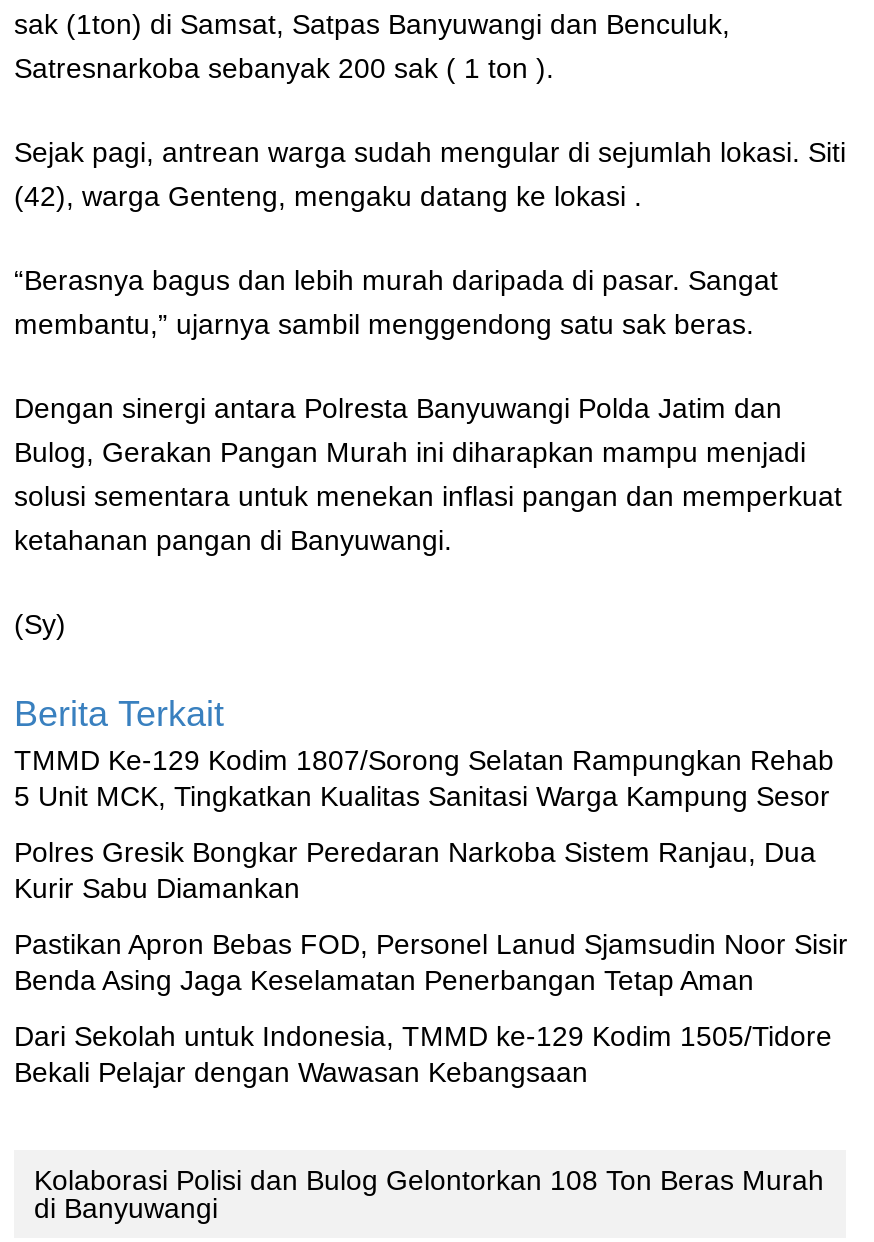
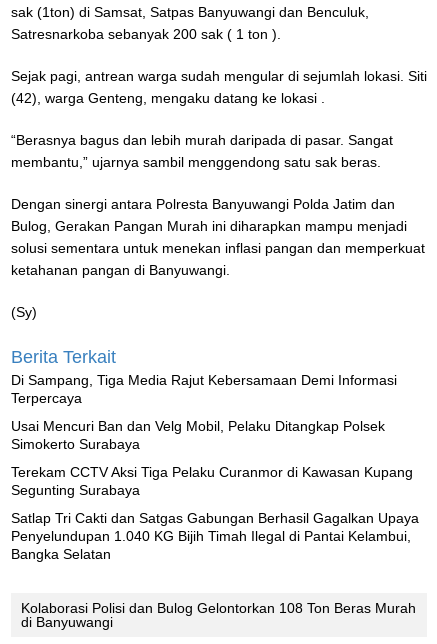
[14,744,834,812] TMMD Ke-129 Kodim 1807/Sorong Selatan Rampungkan Rehab | 5 Unit MCK, Tingkatkan Kualitas Sanitasi Warga Kampung Sesor -> [11,372,397,406] Di Sampang, Tiga Media Rajut Kebersamaan Demi Informasi | Terpercaya
[14,836,816,904] Polres Gresik Bongkar Peredaran Narkoba Sistem Ranjau, Dua | Kurir Sabu Diamankan -> [11,418,385,452] Usai Mencuri Ban dan Velg Mobil, Pelaku Ditangkap Polsek | Simokerto Surabaya
[14,928,848,996] Pastikan Apron Bebas FOD, Personel Lanud Sjamsudin Noor Sisir | Benda Asing Jaga Keselamatan Penerbangan Tetap Aman -> [11,464,413,498] Terekam CCTV Aksi Tiga Pelaku Curanmor di Kawasan Kupang | Segunting Surabaya
[14,1020,832,1088] Dari Sekolah untuk Indonesia, TMMD ke-129 Kodim 1505/Tidore | Bekali Pelajar dengan Wawasan Kebangsaan -> [11,510,419,562] Satlap Tri Cakti dan Satgas Gabungan Berhasil Gagalkan Upaya | Penyelundupan 1.040 KG Bijih Timah Ilegal di Pantai Kelambui, | Bangka Selatan

